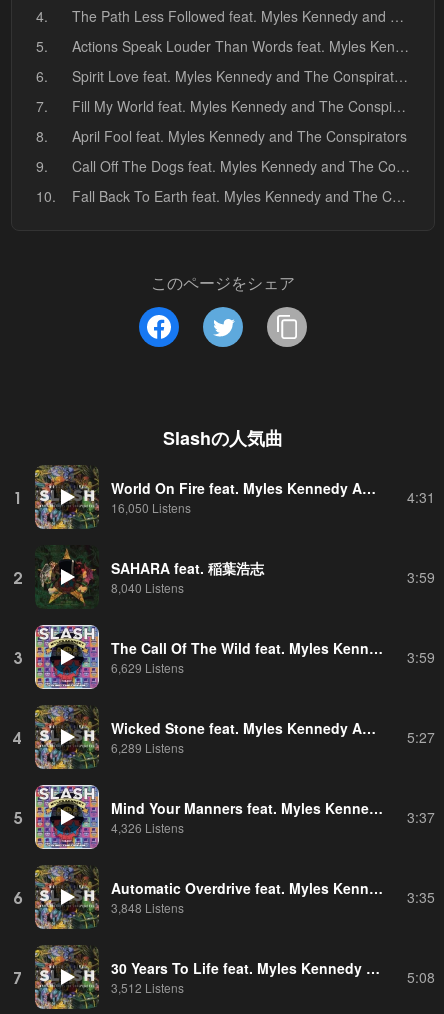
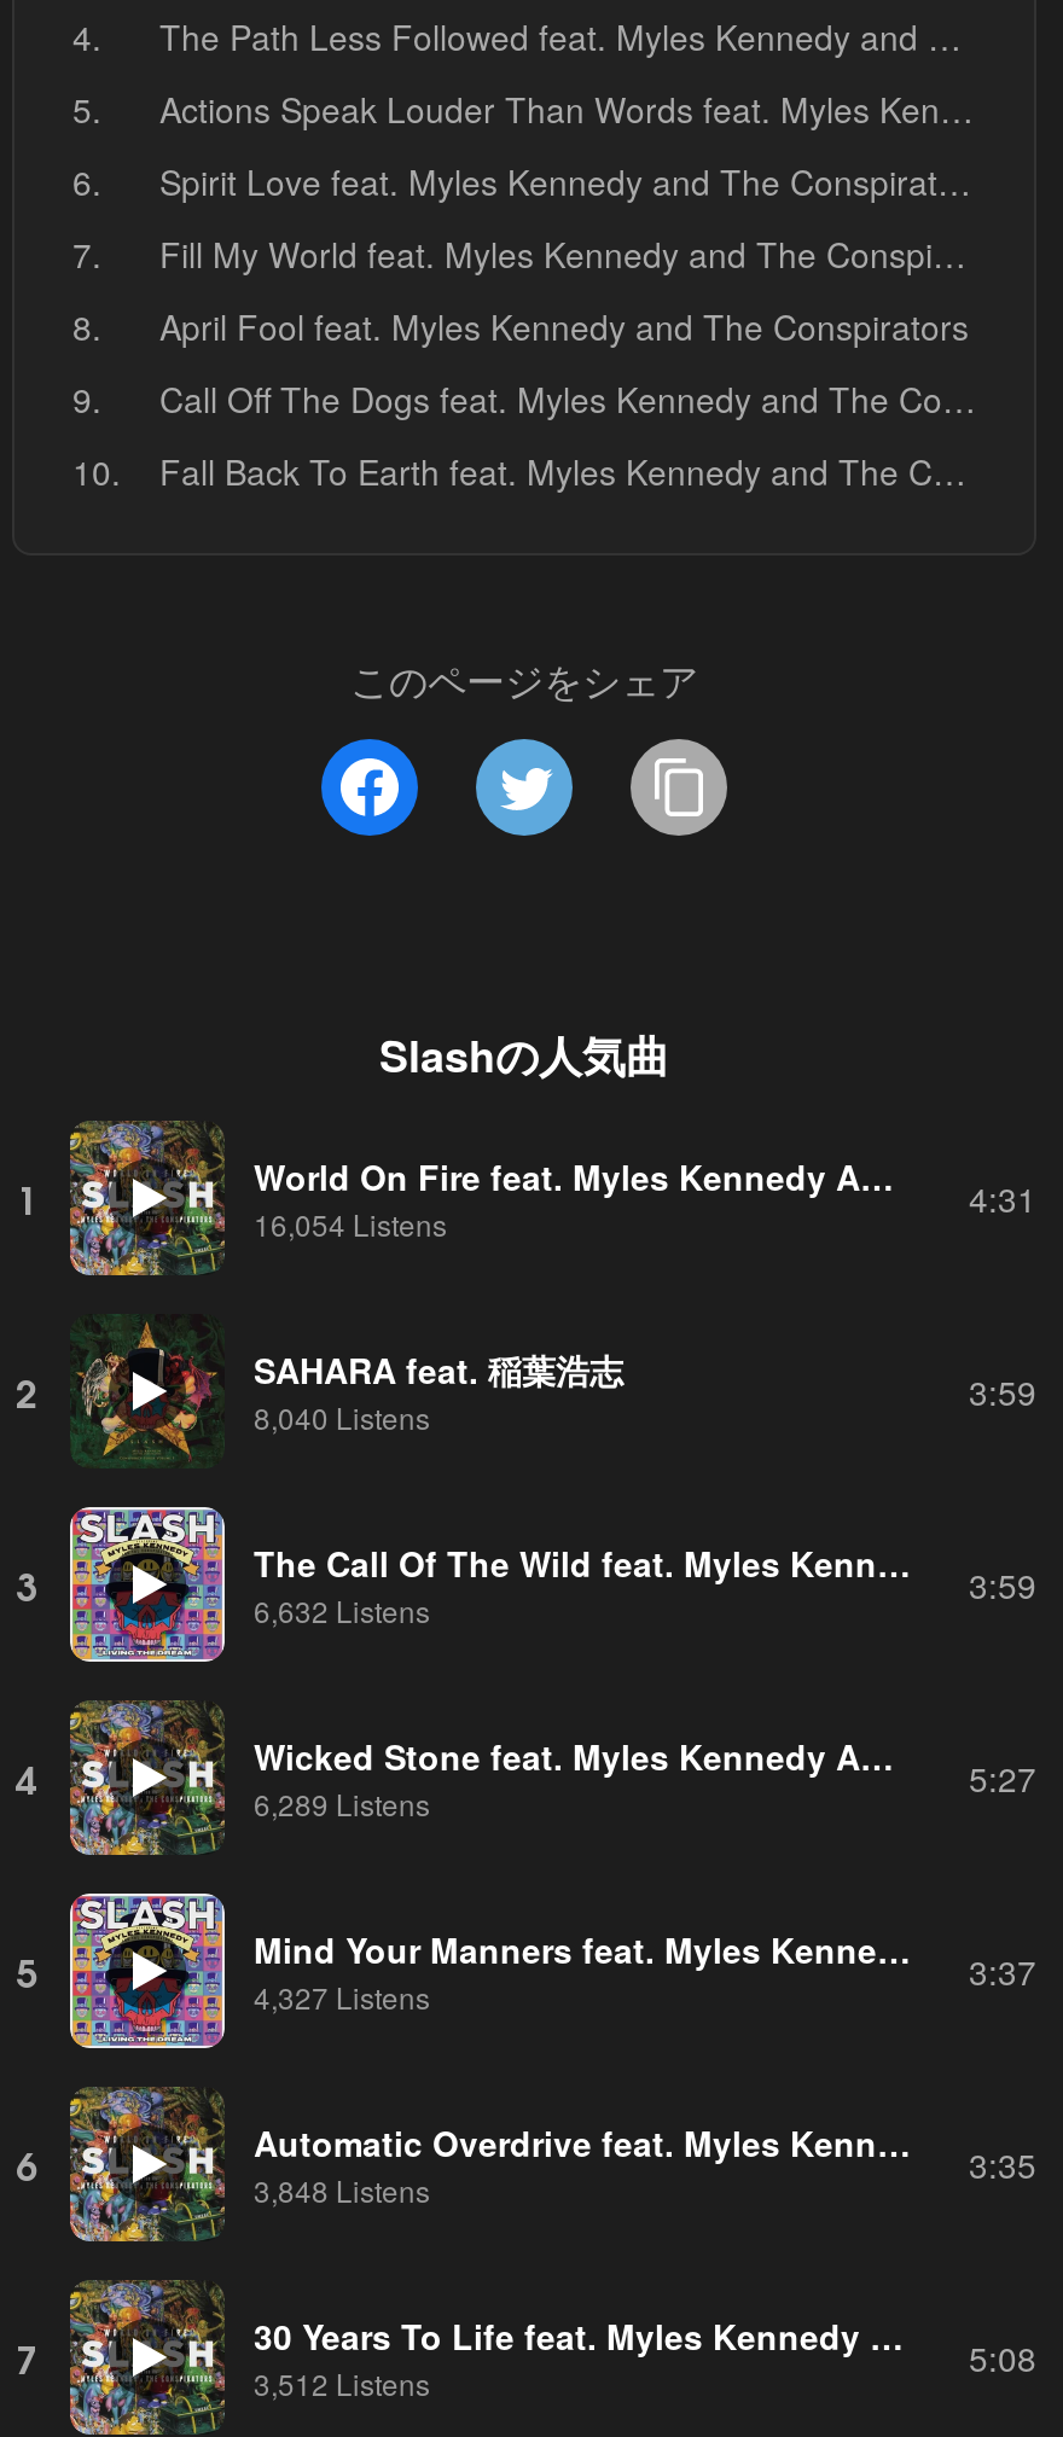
[111,498,191,515] 16,050 Listens -> [254,1202,447,1243] 16,054 Listens
[111,658,184,675] 6,629 Listens -> [254,1588,430,1629] 6,632 Listens
[111,818,184,835] 4,326 Listens -> [254,1974,430,2016] 4,327 Listens

